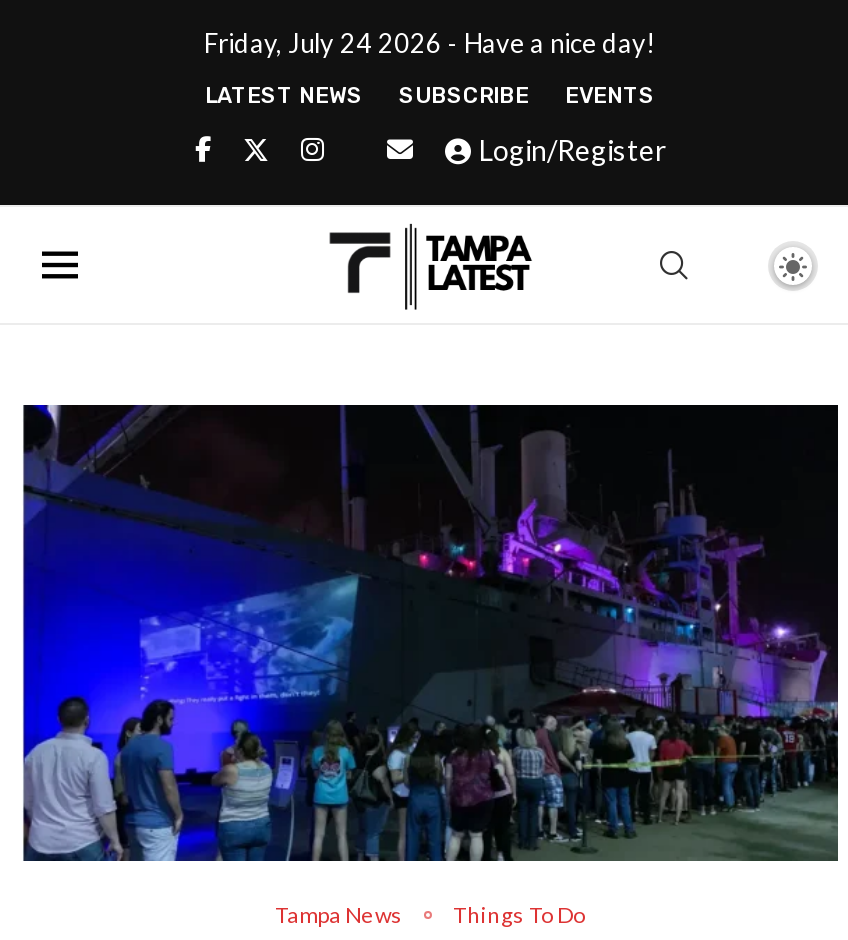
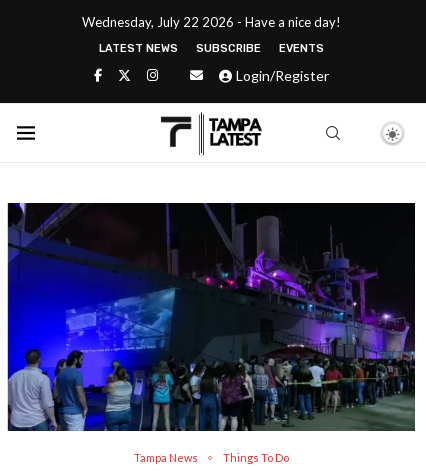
[204,27,656,59] Friday, July 24 2026 - Have a nice day! -> [81,14,340,30] Wednesday, July 22 2026 - Have a nice day!

